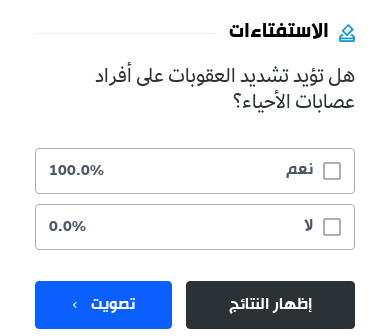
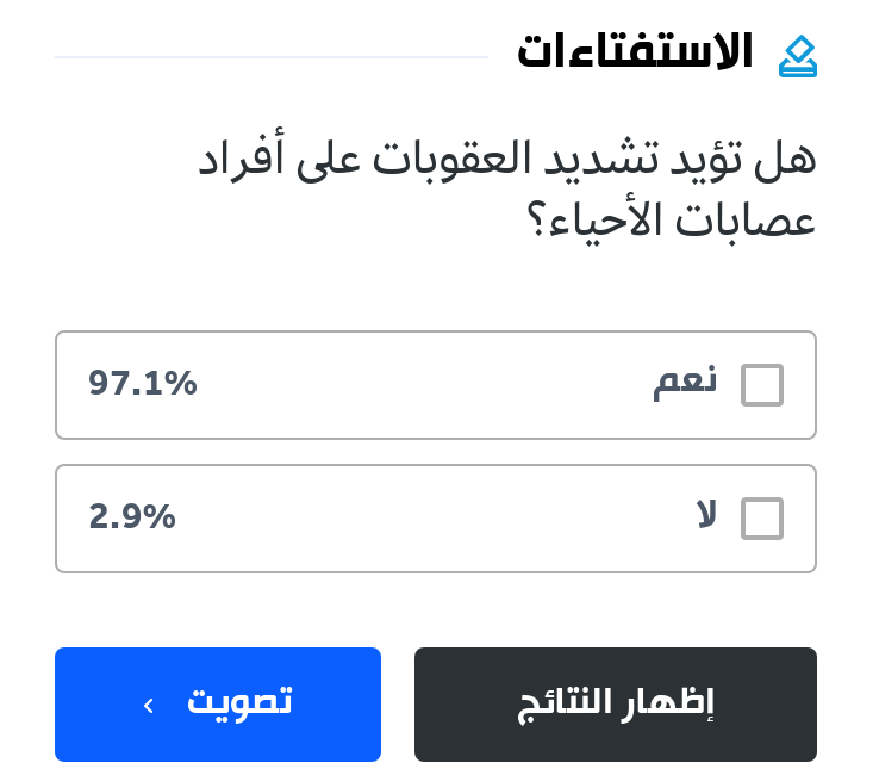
[49,159,104,183] 100.0% -> [88,356,198,413] 97.1%
[49,215,86,239] 0.0% -> [88,490,176,547] 2.9%

